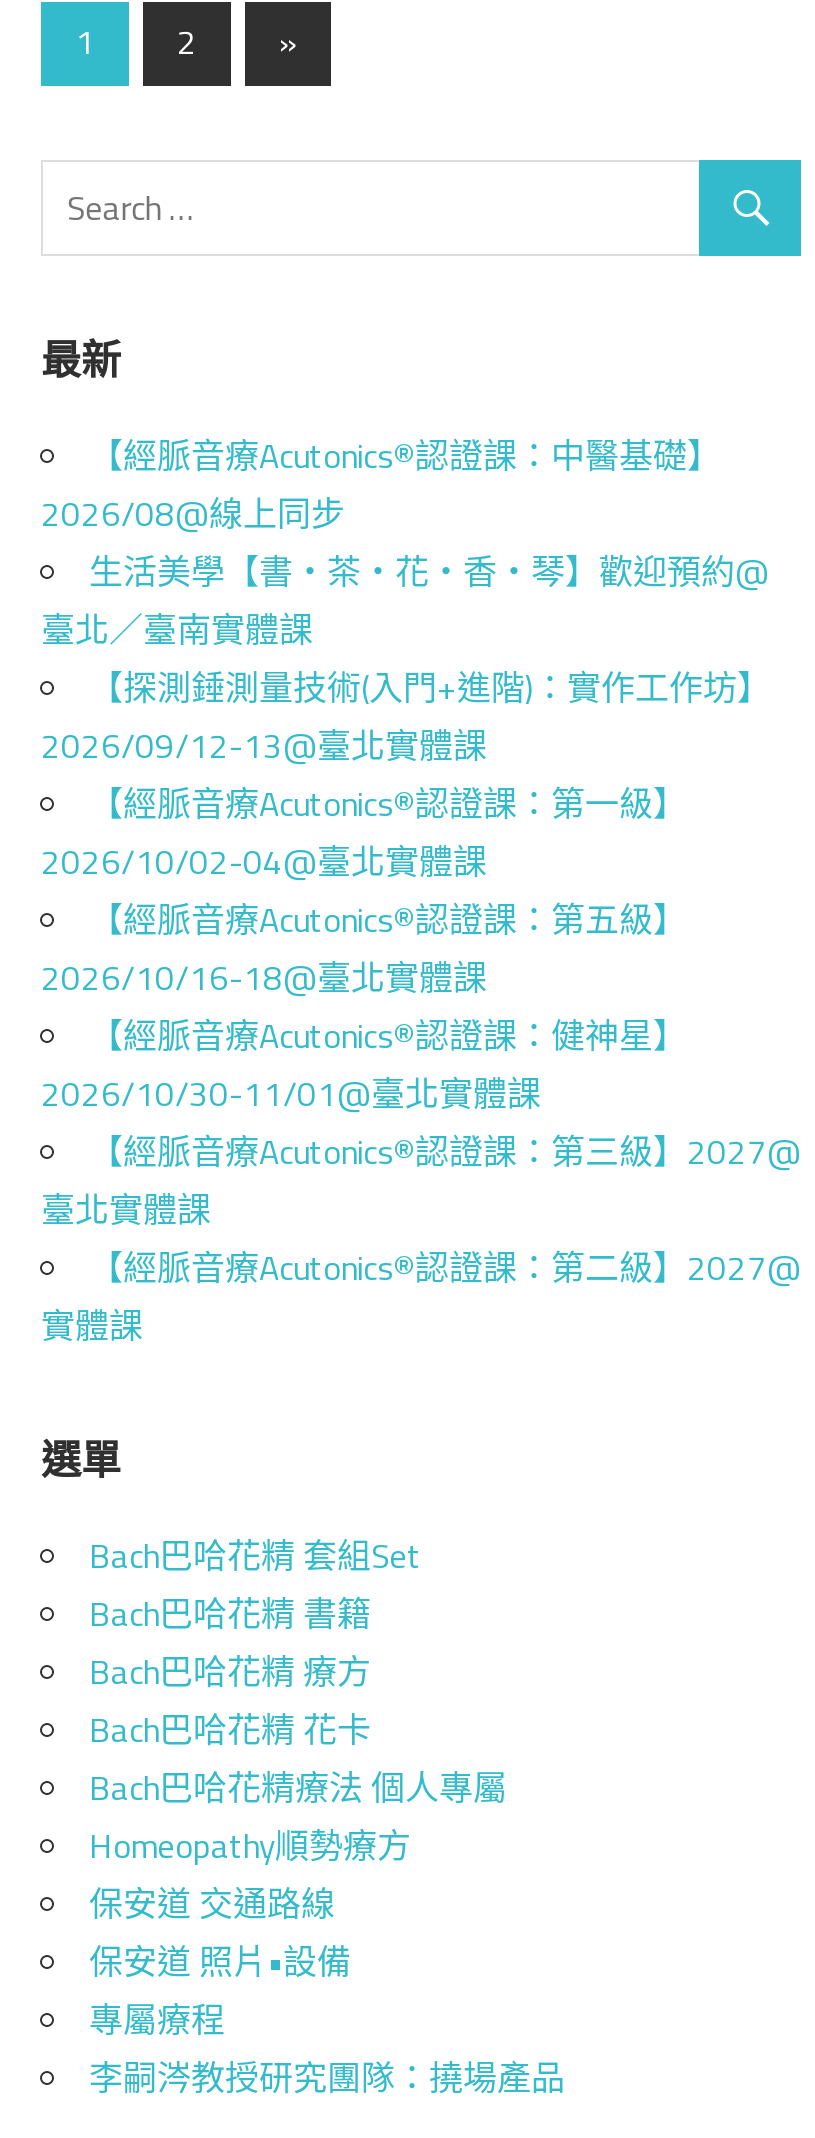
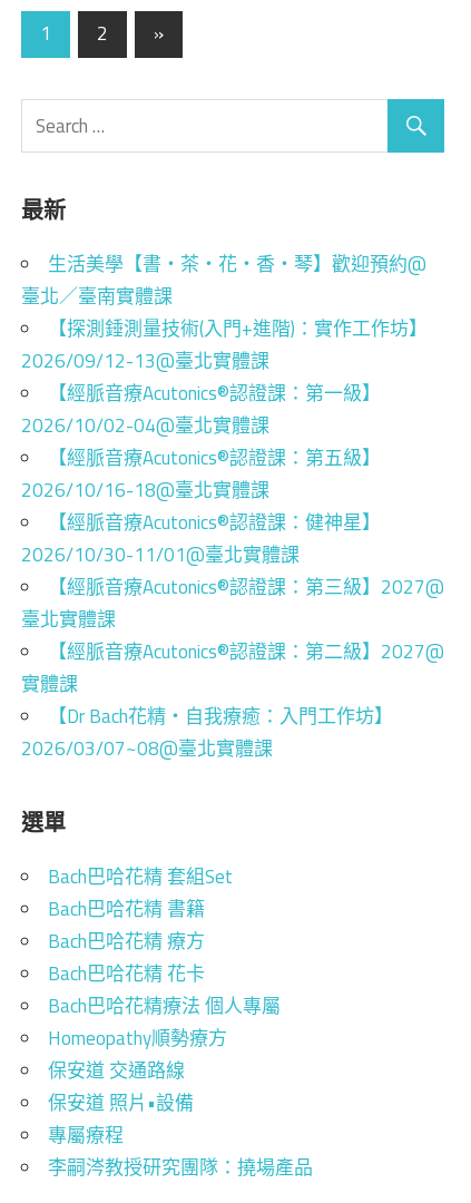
[41,430,721,540] 【經脈音療Acutonics®認證課：中醫基礎】 | 2026/08@線上同步 -> none
moved [41,546,801,1352] -> [21,250,444,699]: 生活美學【書・茶・花・香・琴】歡迎預約@ | 臺北／臺南實體課 | 【探測錘測量技術(入門+進階)：實作工作坊】 | ... | 【經脈音療Acutonics®認證課：第二級】2027@ | 實體課
none -> [21,702,393,763] 【Dr Bach花精・自我療癒：入門工作坊】 | 2026/03/07~08@臺北實體課

